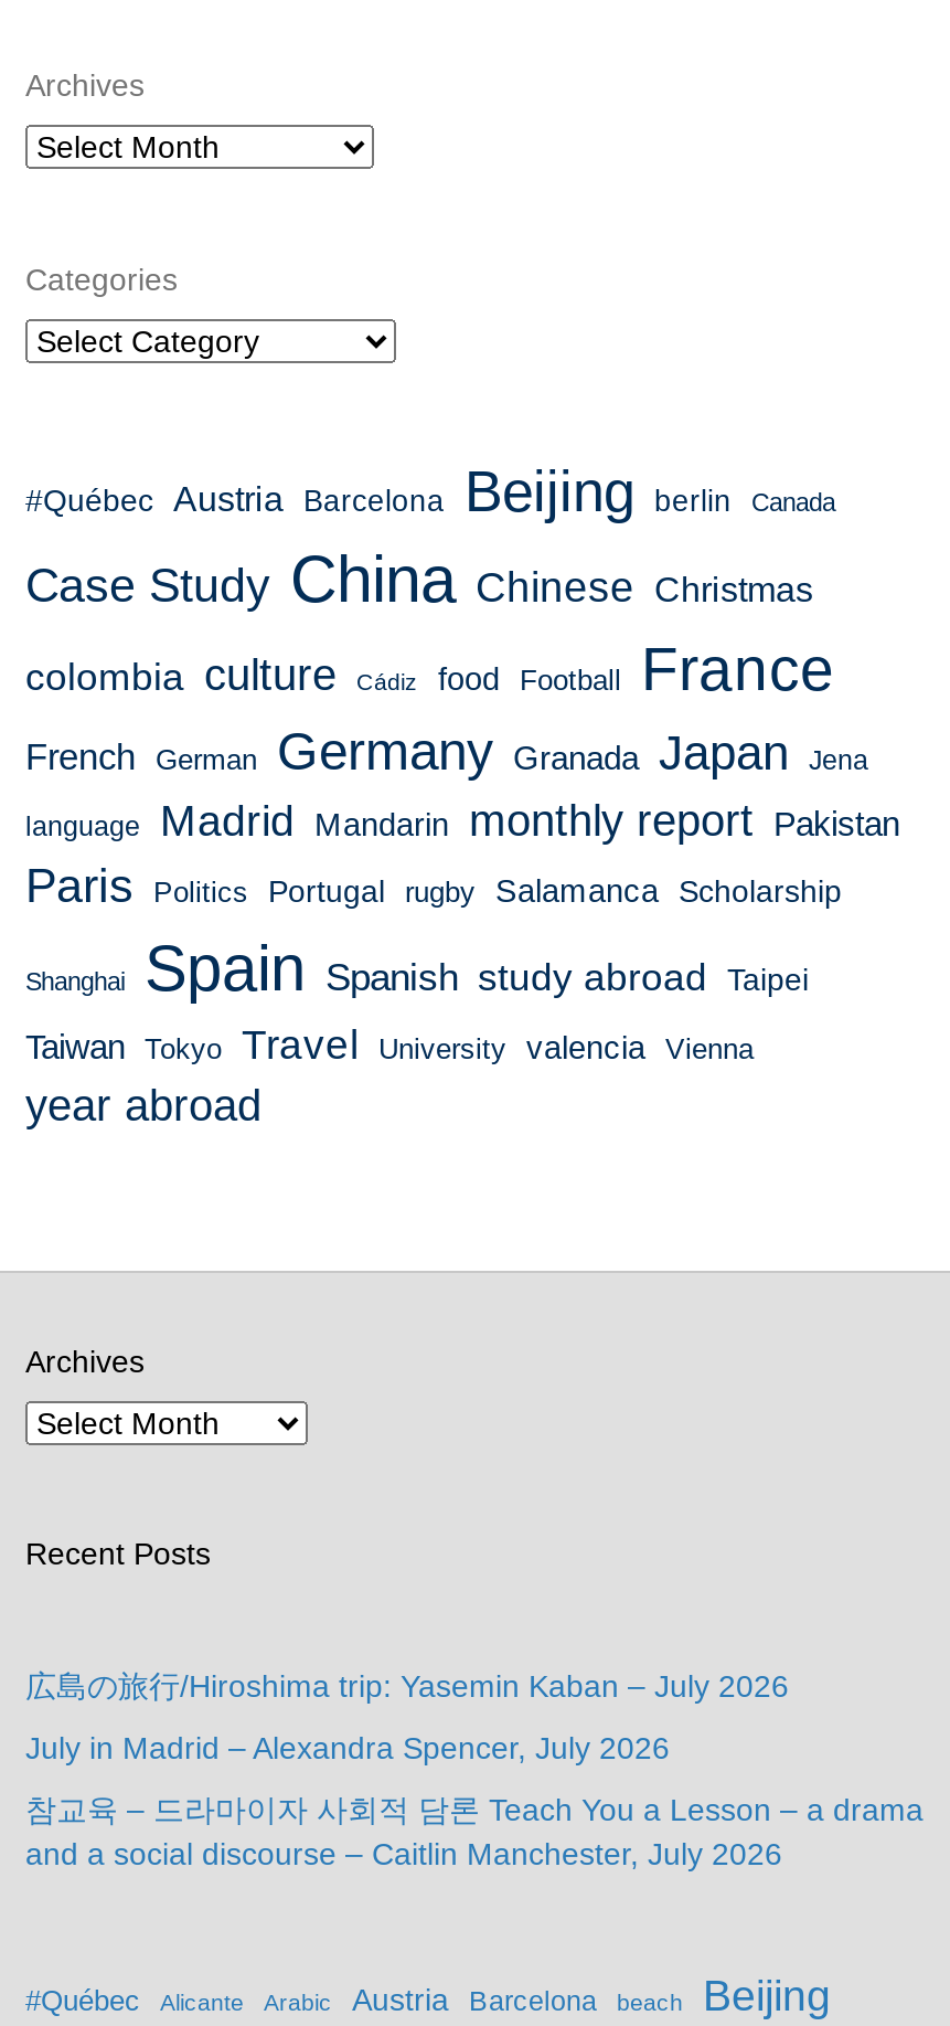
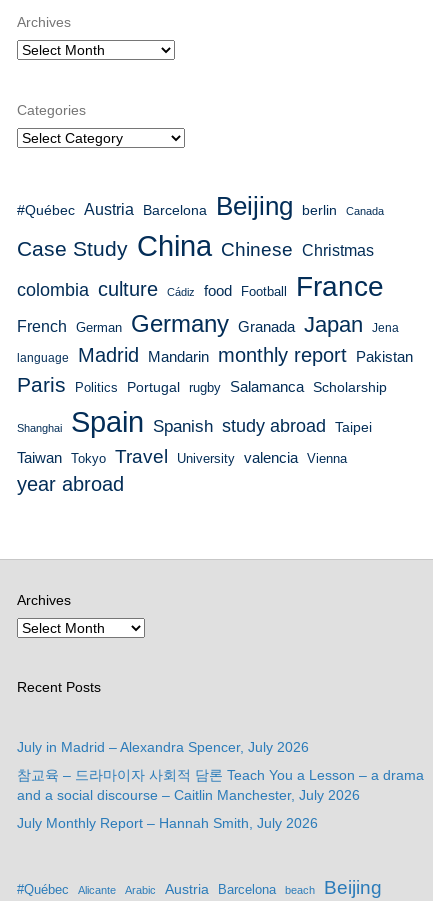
[25,1669,789,1704] 広島の旅行/Hiroshima trip: Yasemin Kaban – July 2026 -> none
moved [25,1731,924,1872] -> [17,739,424,803]: July in Madrid – Alexandra Spencer, July 2026 | 참교육 – 드라마이자 사회적 담론 Teach You a Lesson – a drama | and a social discourse – Caitlin Manchester, July 2026
none -> [17,815,318,831] July Monthly Report – Hannah Smith, July 2026

